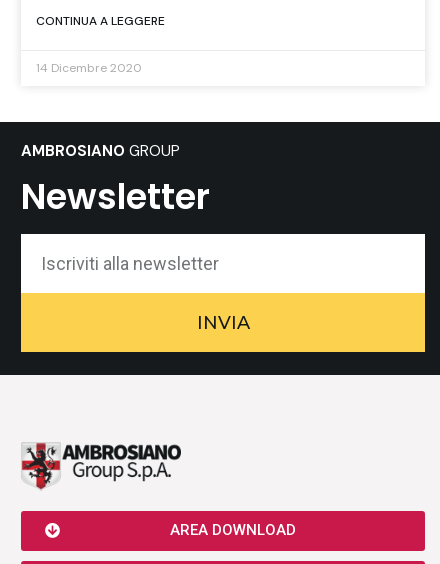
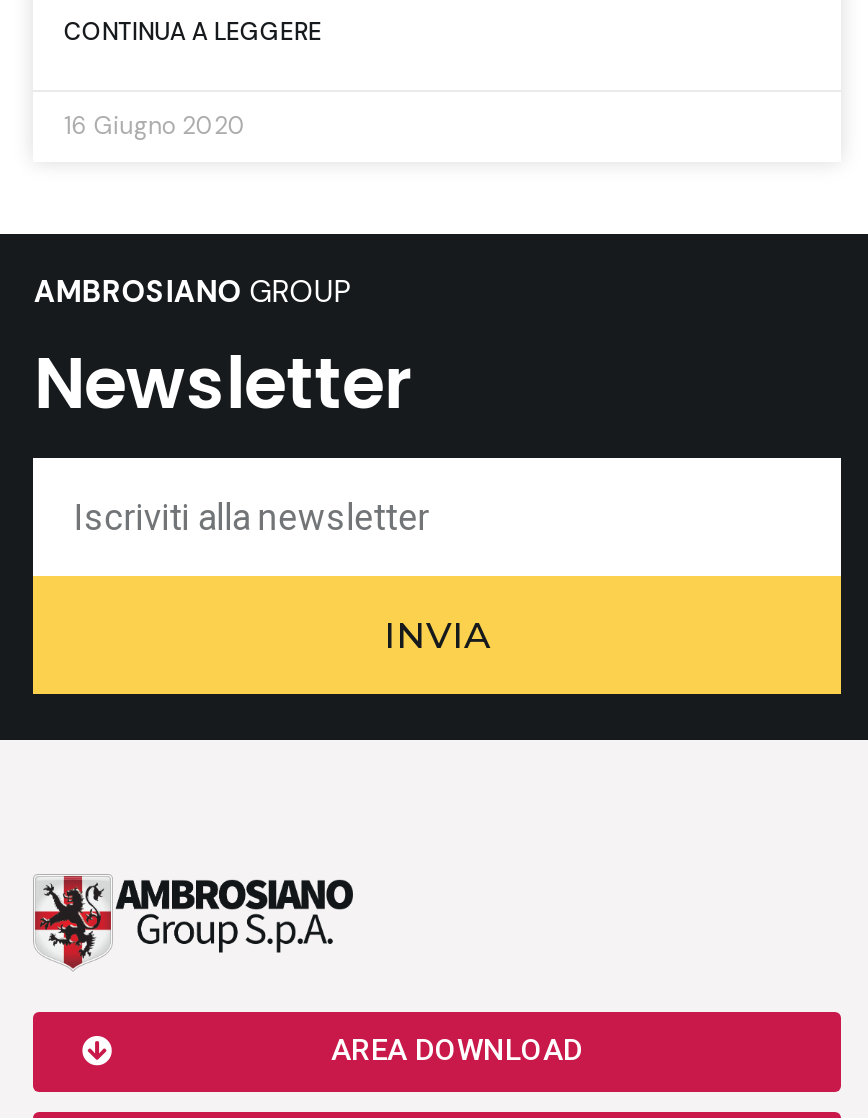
[36,60,142,76] 14 Dicembre 2020 -> [64,110,246,142] 16 Giugno 2020

